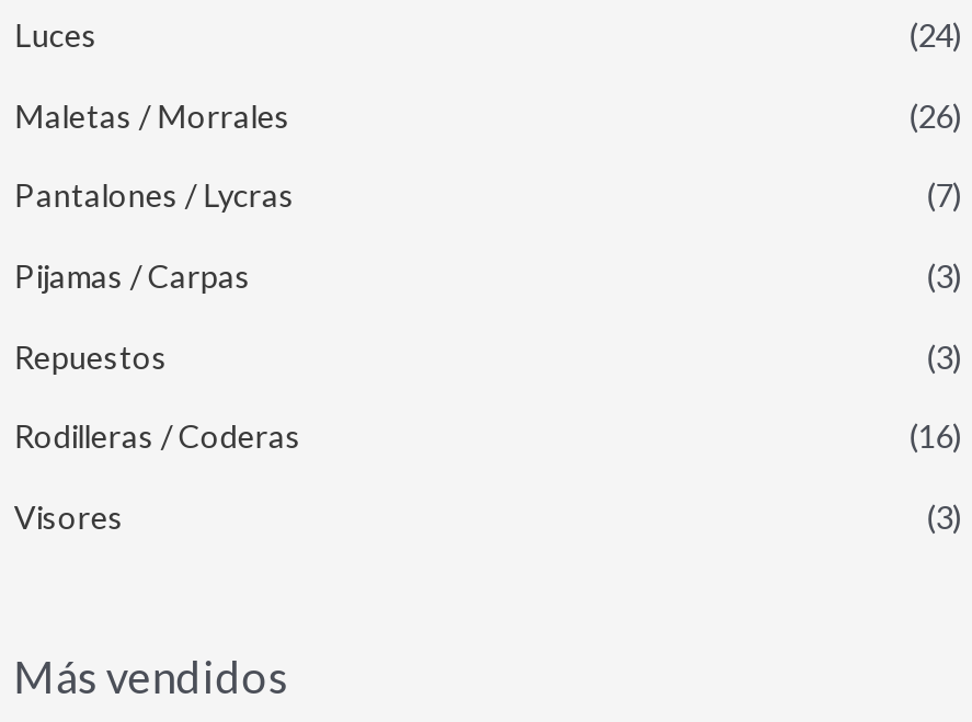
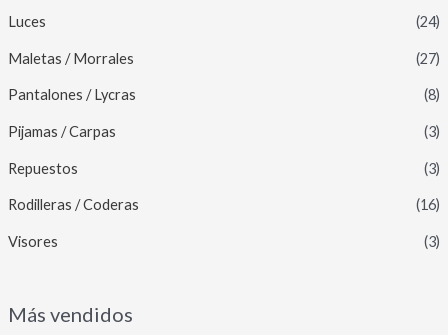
[909,97,961,134] (26) -> [416,50,440,67] (27)
[926,177,961,215] (7) -> [424,86,440,103] (8)

